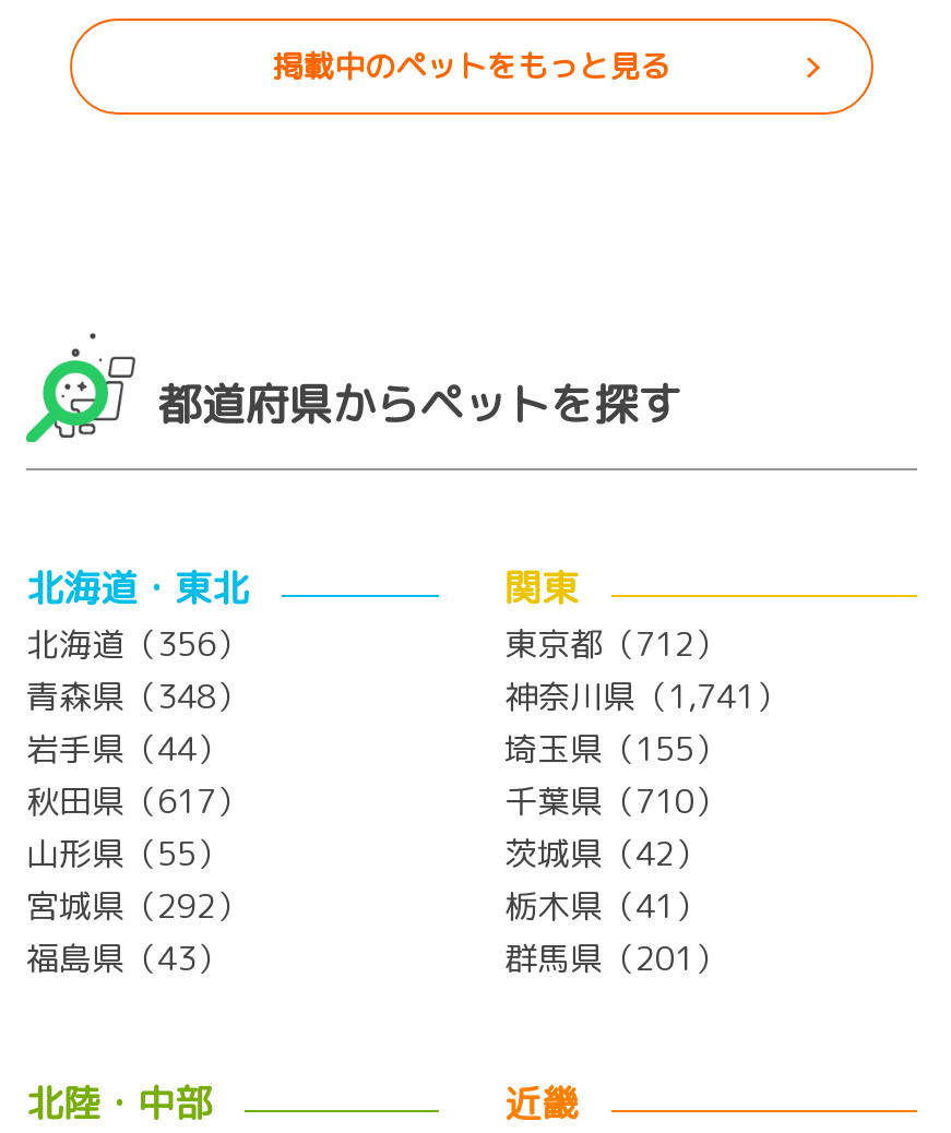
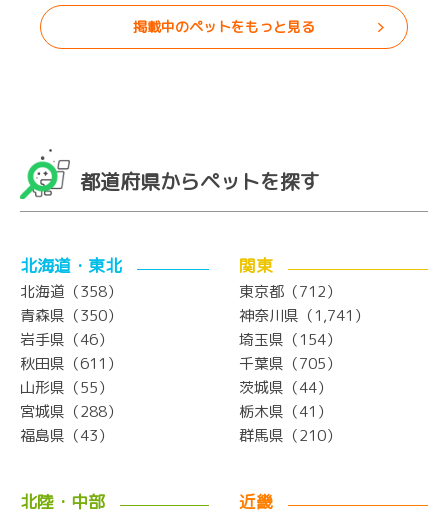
[26,621,249,666] 北海道（356） -> [20,281,122,302] 北海道（358）
[26,673,249,719] 青森県（348） -> [20,305,122,326] 青森県（350）
[26,725,229,771] 岩手県（44） -> [20,329,113,350] 岩手県（46）
[504,725,727,771] 埼玉県（155） -> [239,329,341,350] 埼玉県（154）
[26,778,249,824] 秋田県（617） -> [20,353,122,374] 秋田県（611）
[504,778,727,824] 千葉県（710） -> [239,353,341,374] 千葉県（705）
[504,830,708,876] 茨城県（42） -> [239,377,332,398] 茨城県（44）
[26,883,249,928] 宮城県（292） -> [20,401,122,422] 宮城県（288）
[504,935,727,981] 群馬県（201） -> [239,425,341,446] 群馬県（210）

